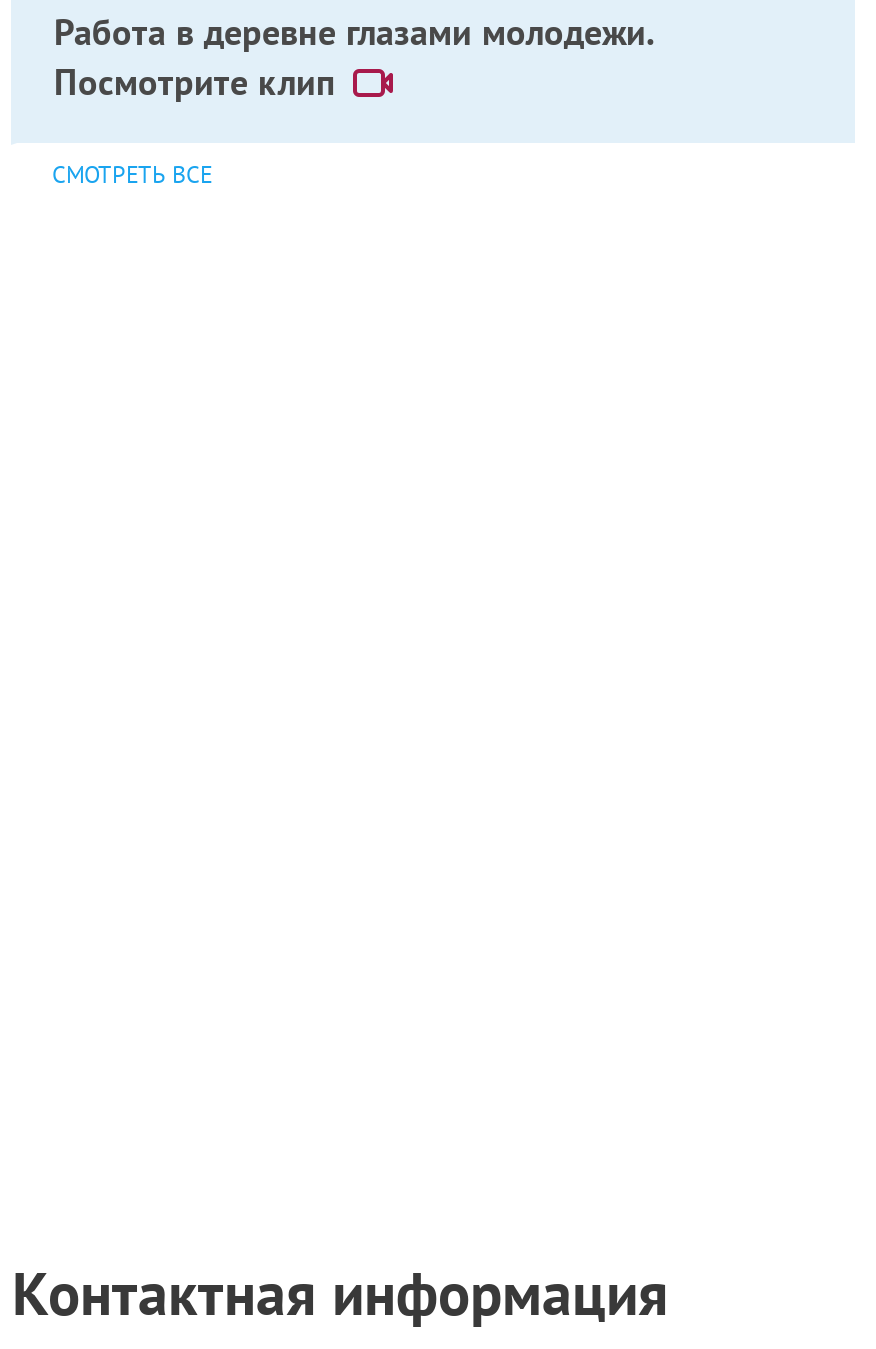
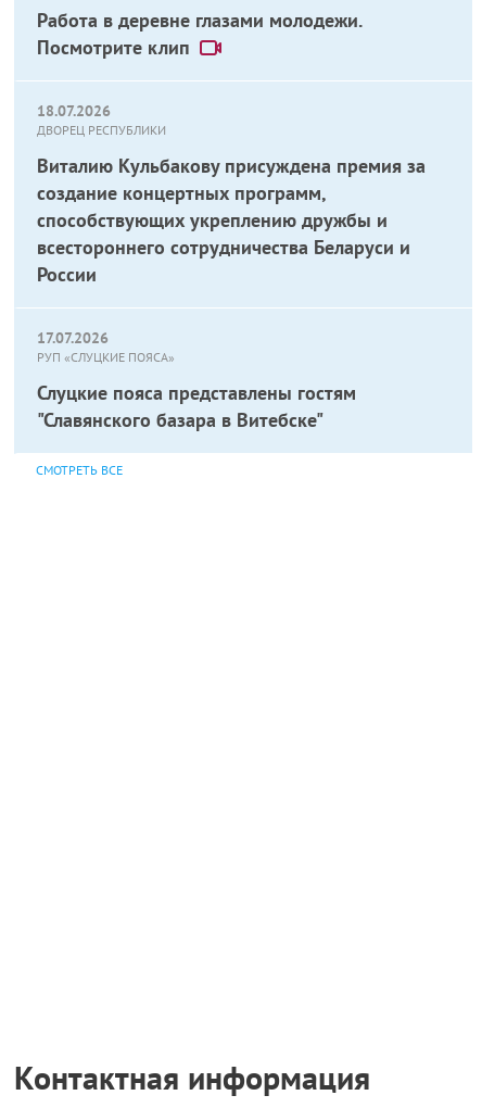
none -> [37,101,426,433] 18.07.2026 | ДВОРЕЦ РЕСПУБЛИКИ | Виталию Кульбакову присуждена премия за | создание концертных программ, | способствующих укреплению дружбы и | всестороннего сотрудничества Беларуси и | России | 17.07.2026 | РУП «СЛУЦКИЕ ПОЯСА» | Слуцкие пояса представлены гостям | "Славянского базара в Витебске"

